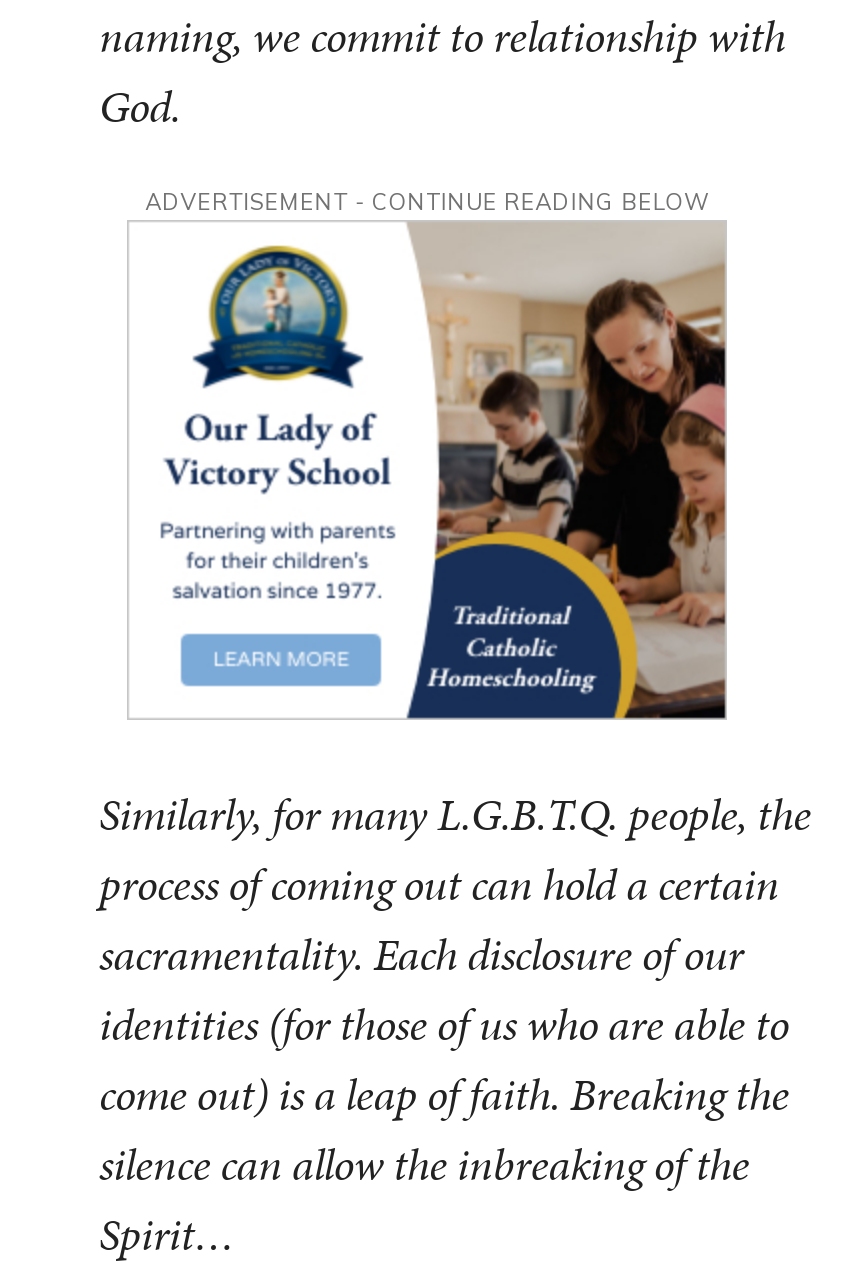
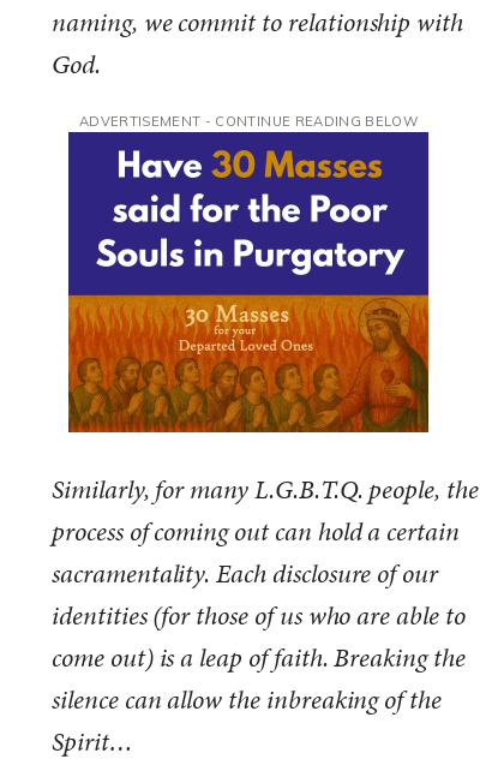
[127,220,727,720] [image] -> [67,131,430,434] [image]

